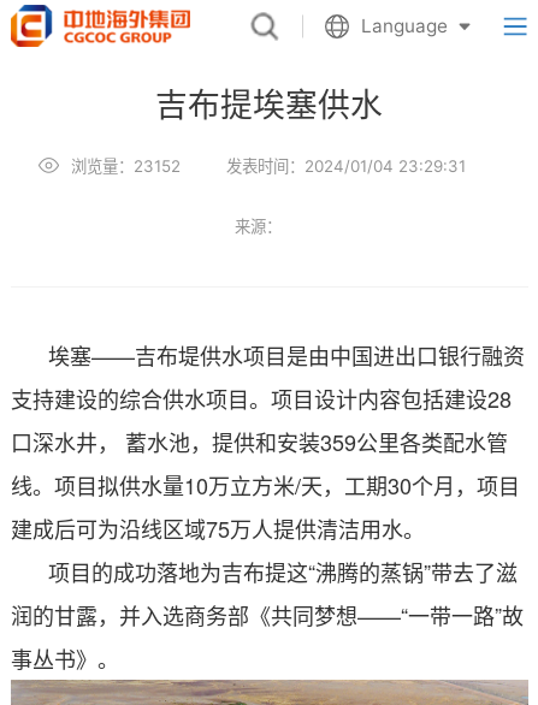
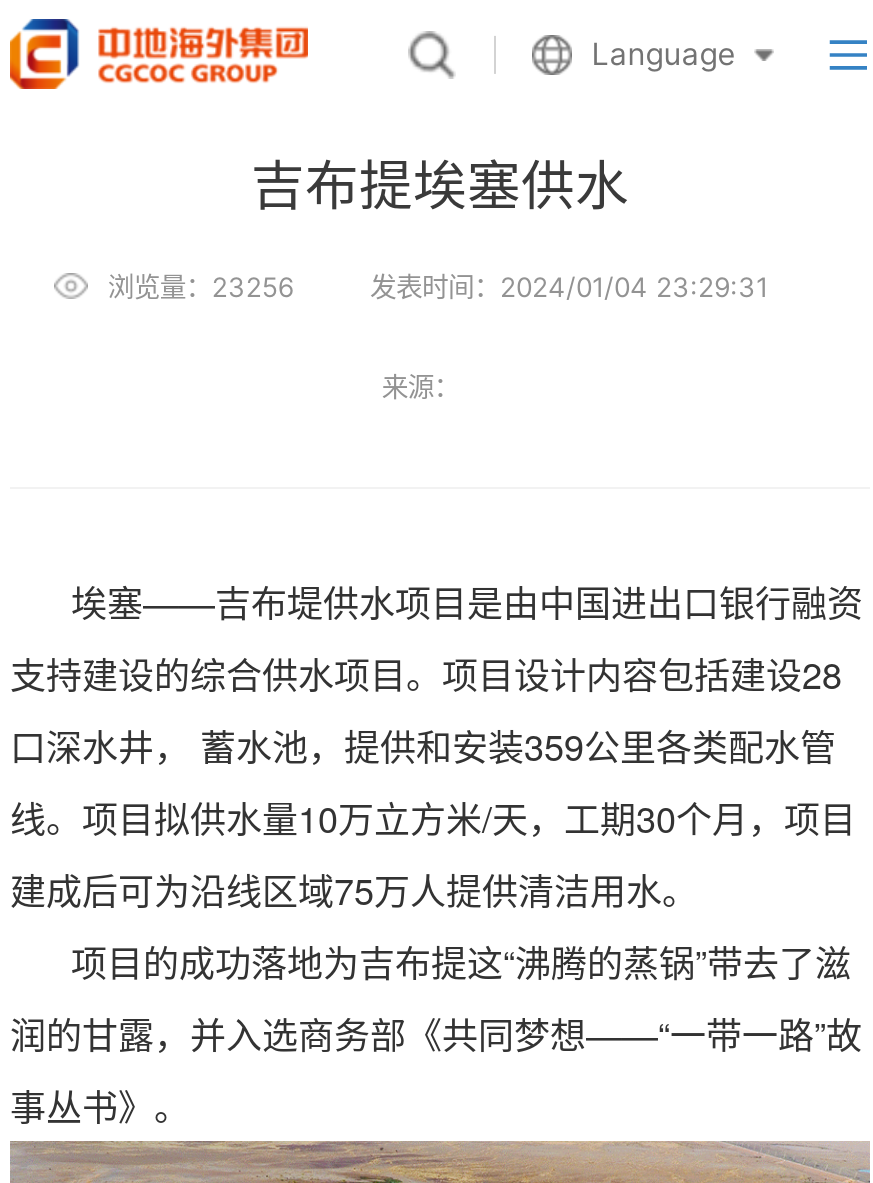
[71,156,180,175] 浏览量：23152 -> [108,271,294,303] 浏览量：23256

